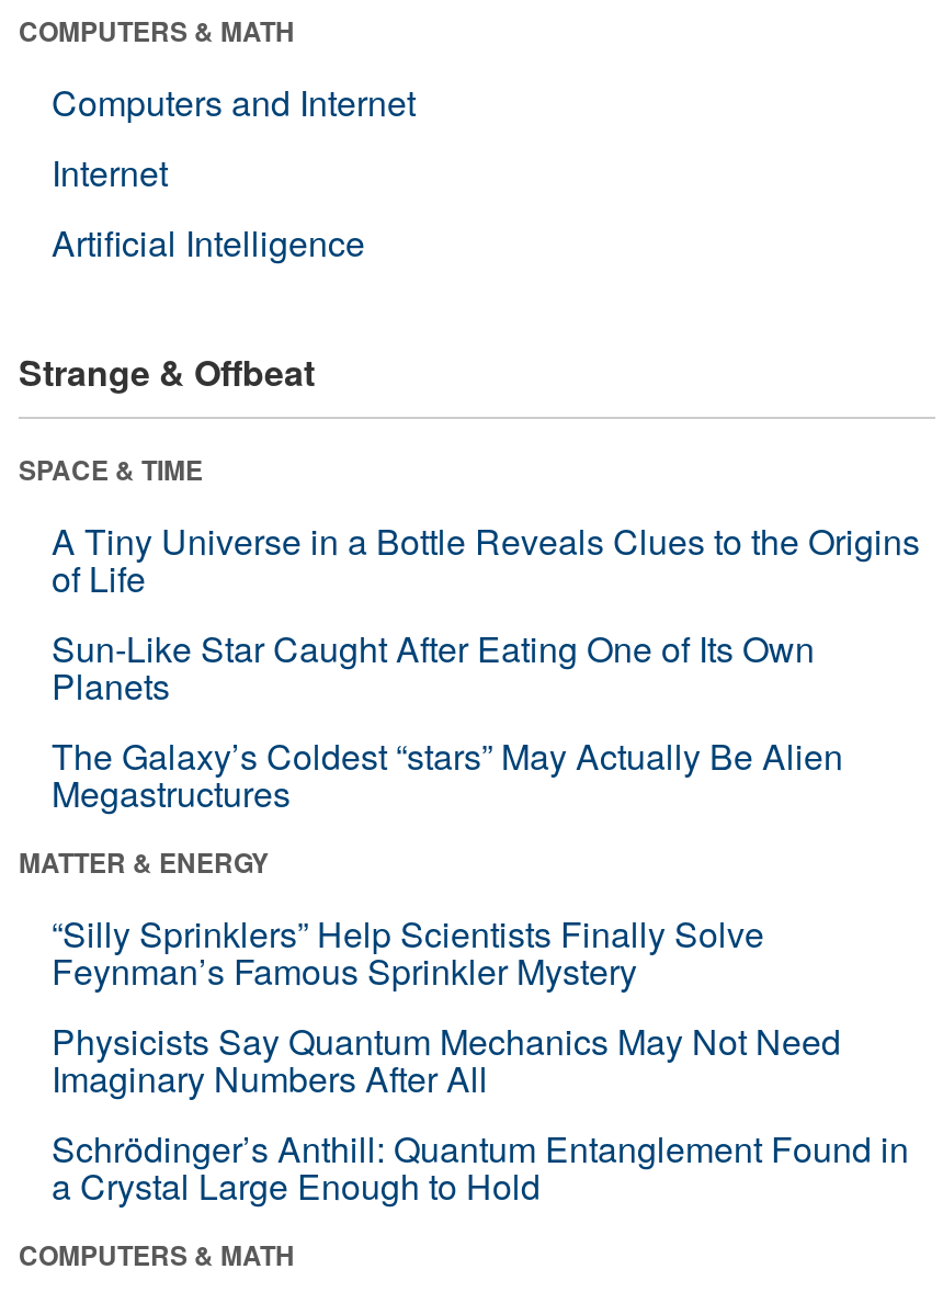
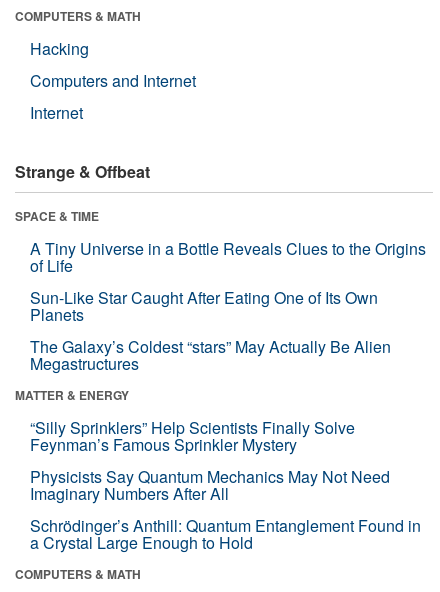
none -> [30,37,89,60] Hacking
moved [52,76,416,197] -> [30,69,196,124]: Computers and Internet | Internet
[52,217,365,267] Artificial Intelligence -> none

